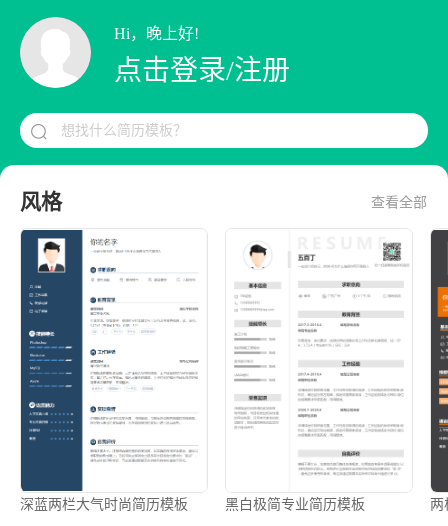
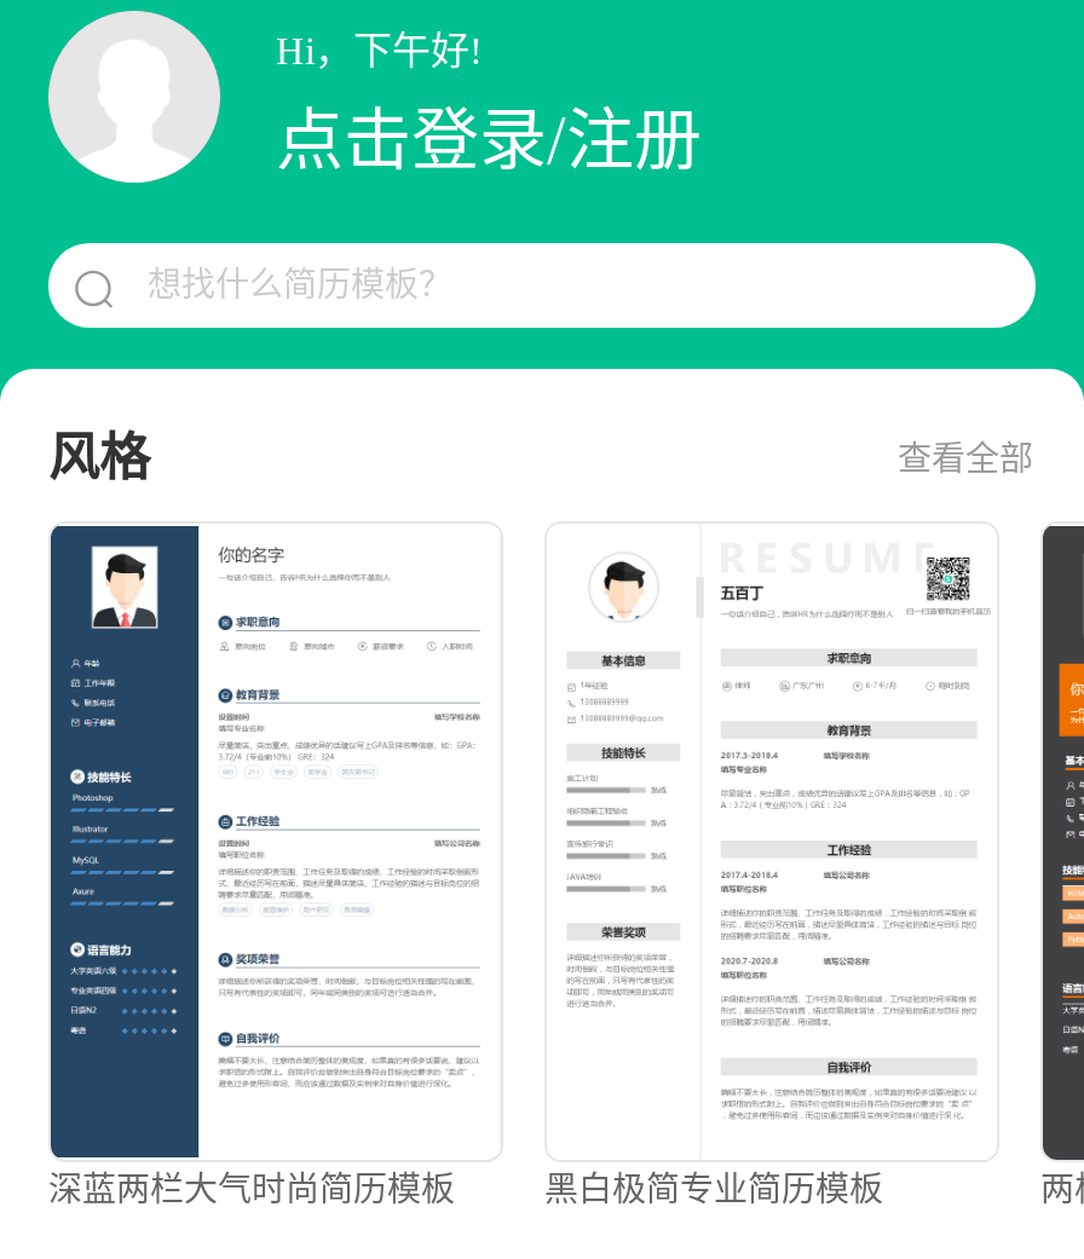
[114,25,199,42] Hi，晚上好! -> [276,30,482,71] Hi，下午好!

